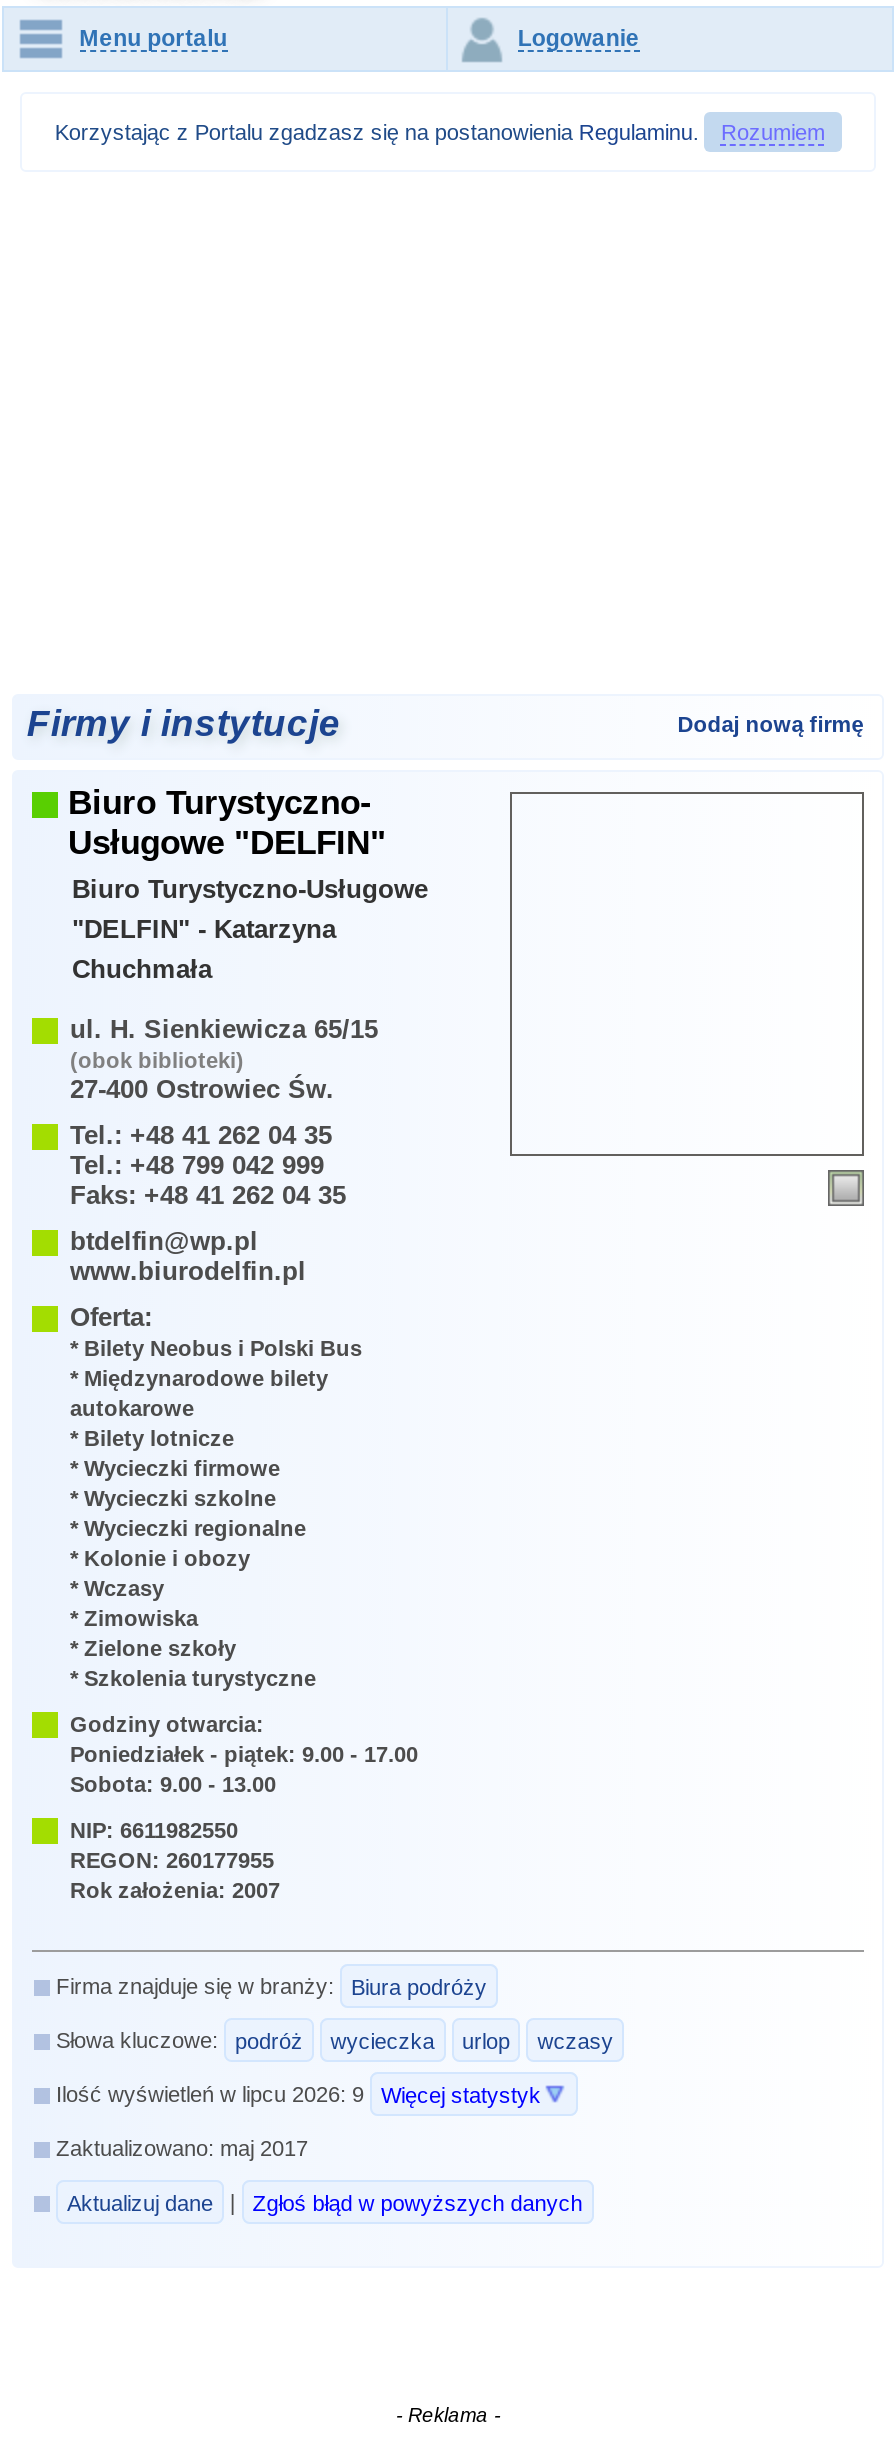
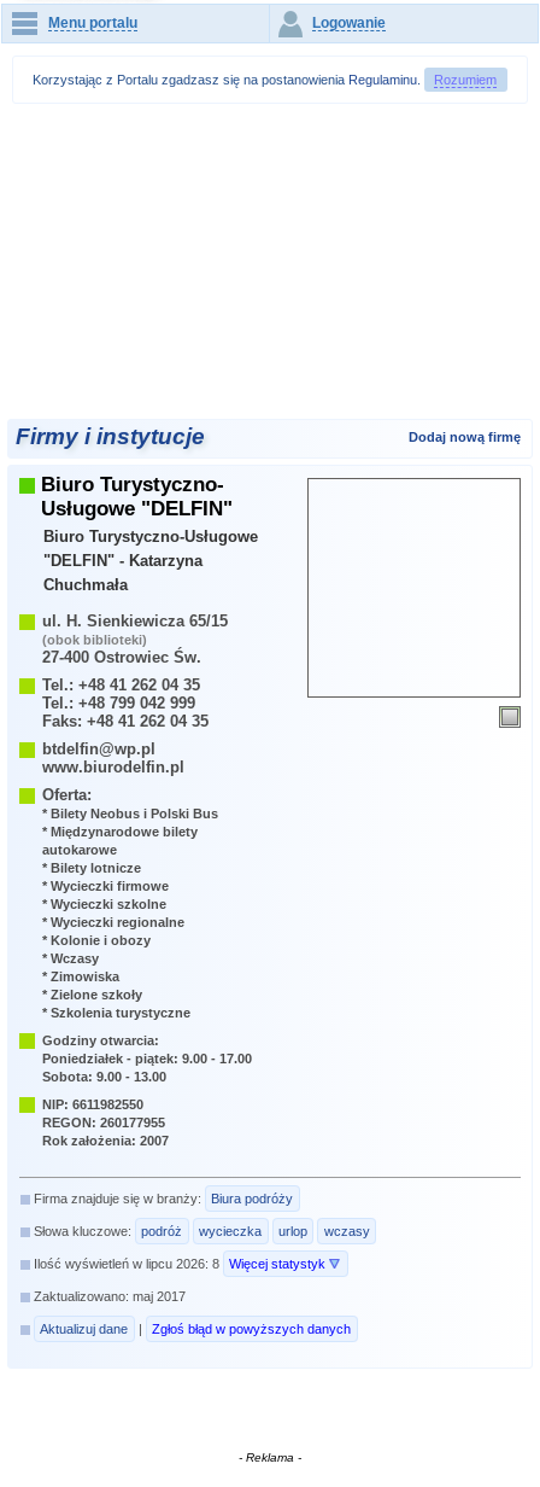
[56,2082,541,2106] Ilość wyświetleń w lipcu 2026: 9 Więcej statystyk -> [34,1256,326,1271] Ilość wyświetleń w lipcu 2026: 8 Więcej statystyk

